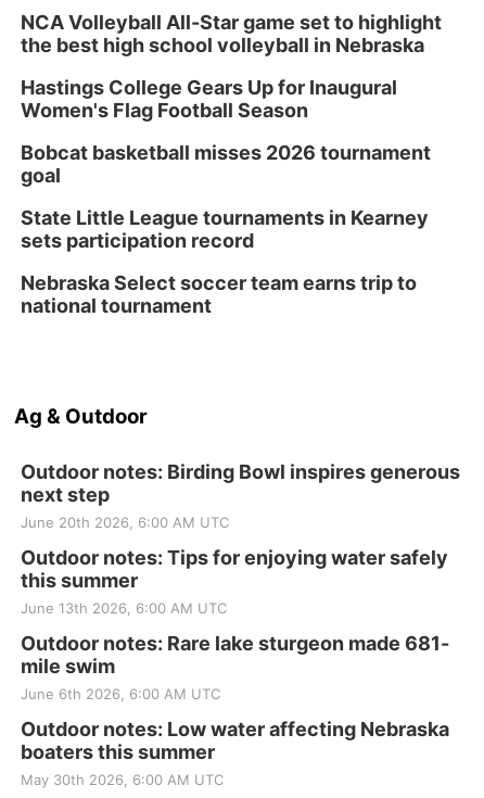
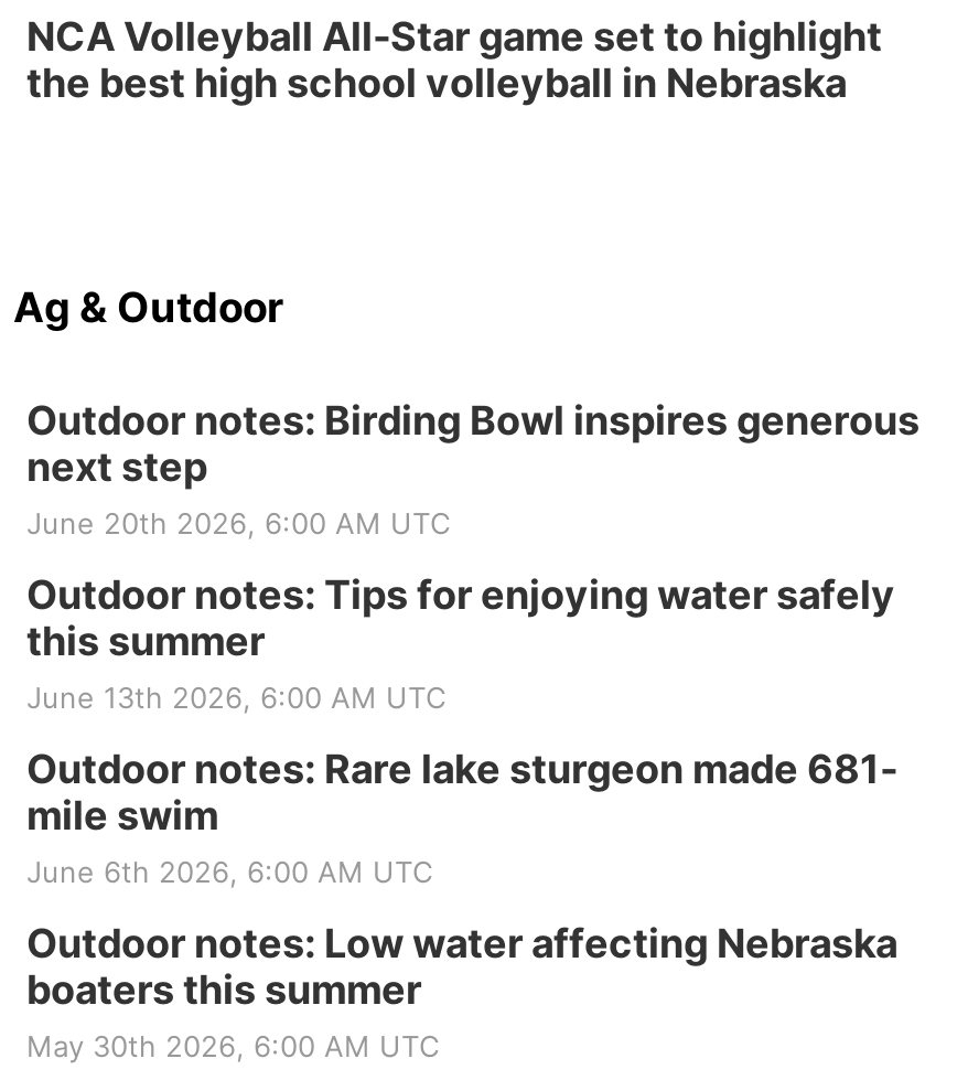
[21,76,431,317] Hastings College Gears Up for Inaugural | Women's Flag Football Season | Bobcat basketball misses 2026 tournament | goal | State Little League tournaments in Kearney | sets participation record | Nebraska Select soccer team earns trip to | national tournament -> none

